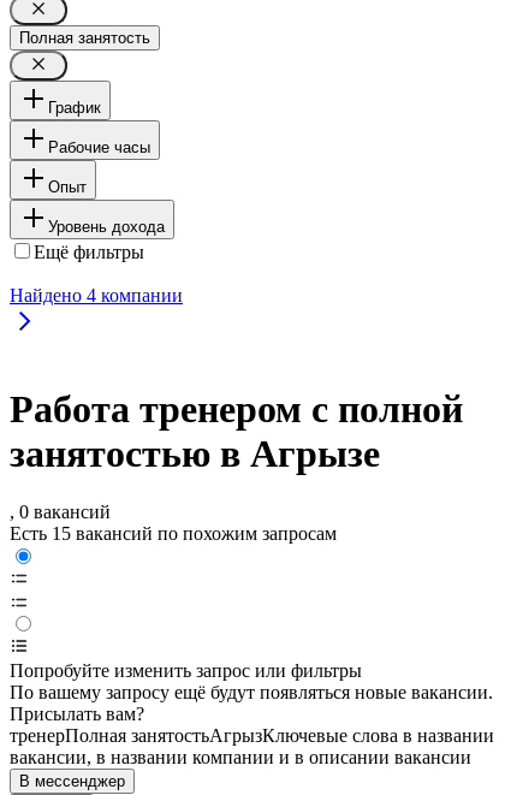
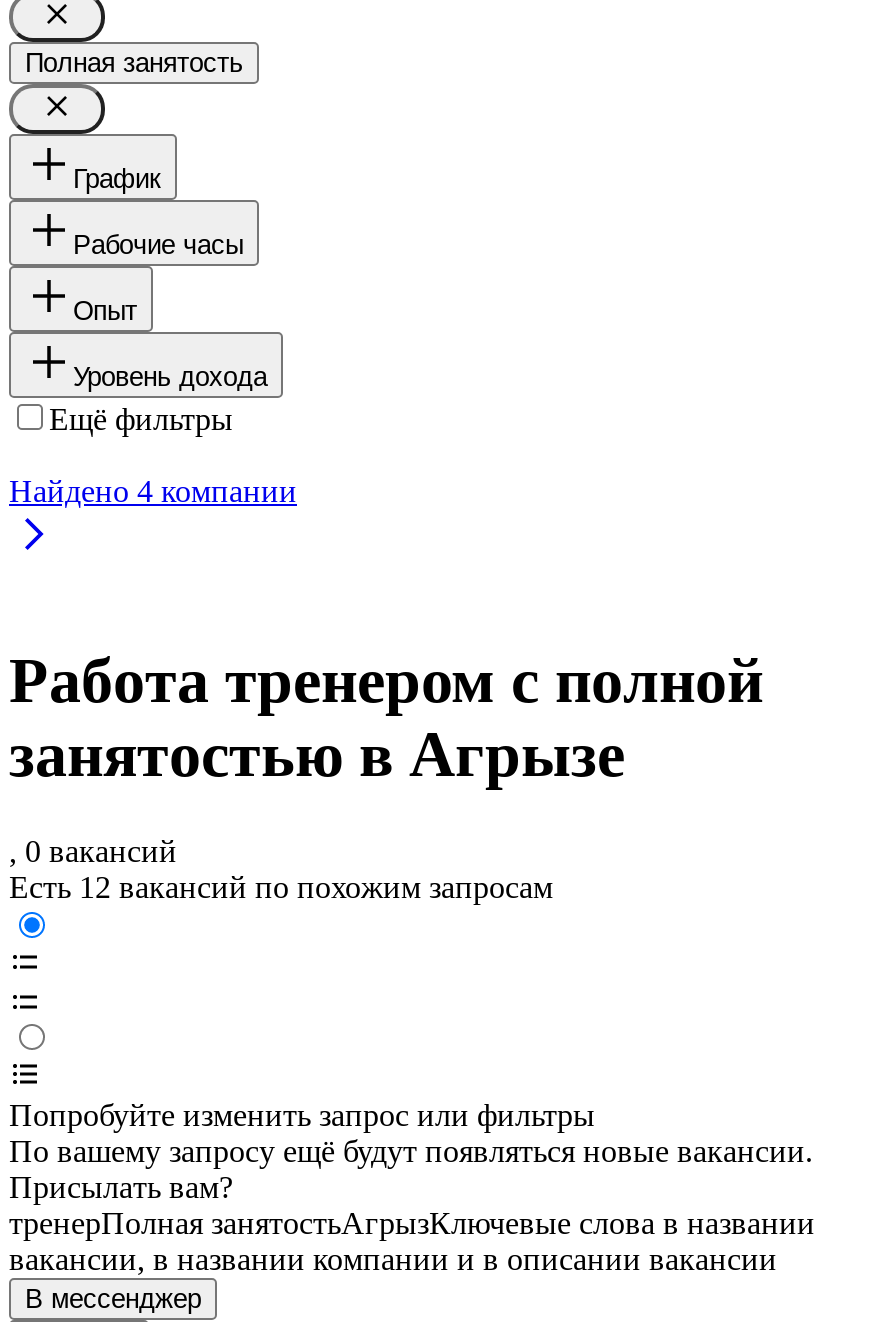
[10,524,337,544] Есть 15 вакансий по похожим запросам -> [9,871,553,905] Есть 12 вакансий по похожим запросам

